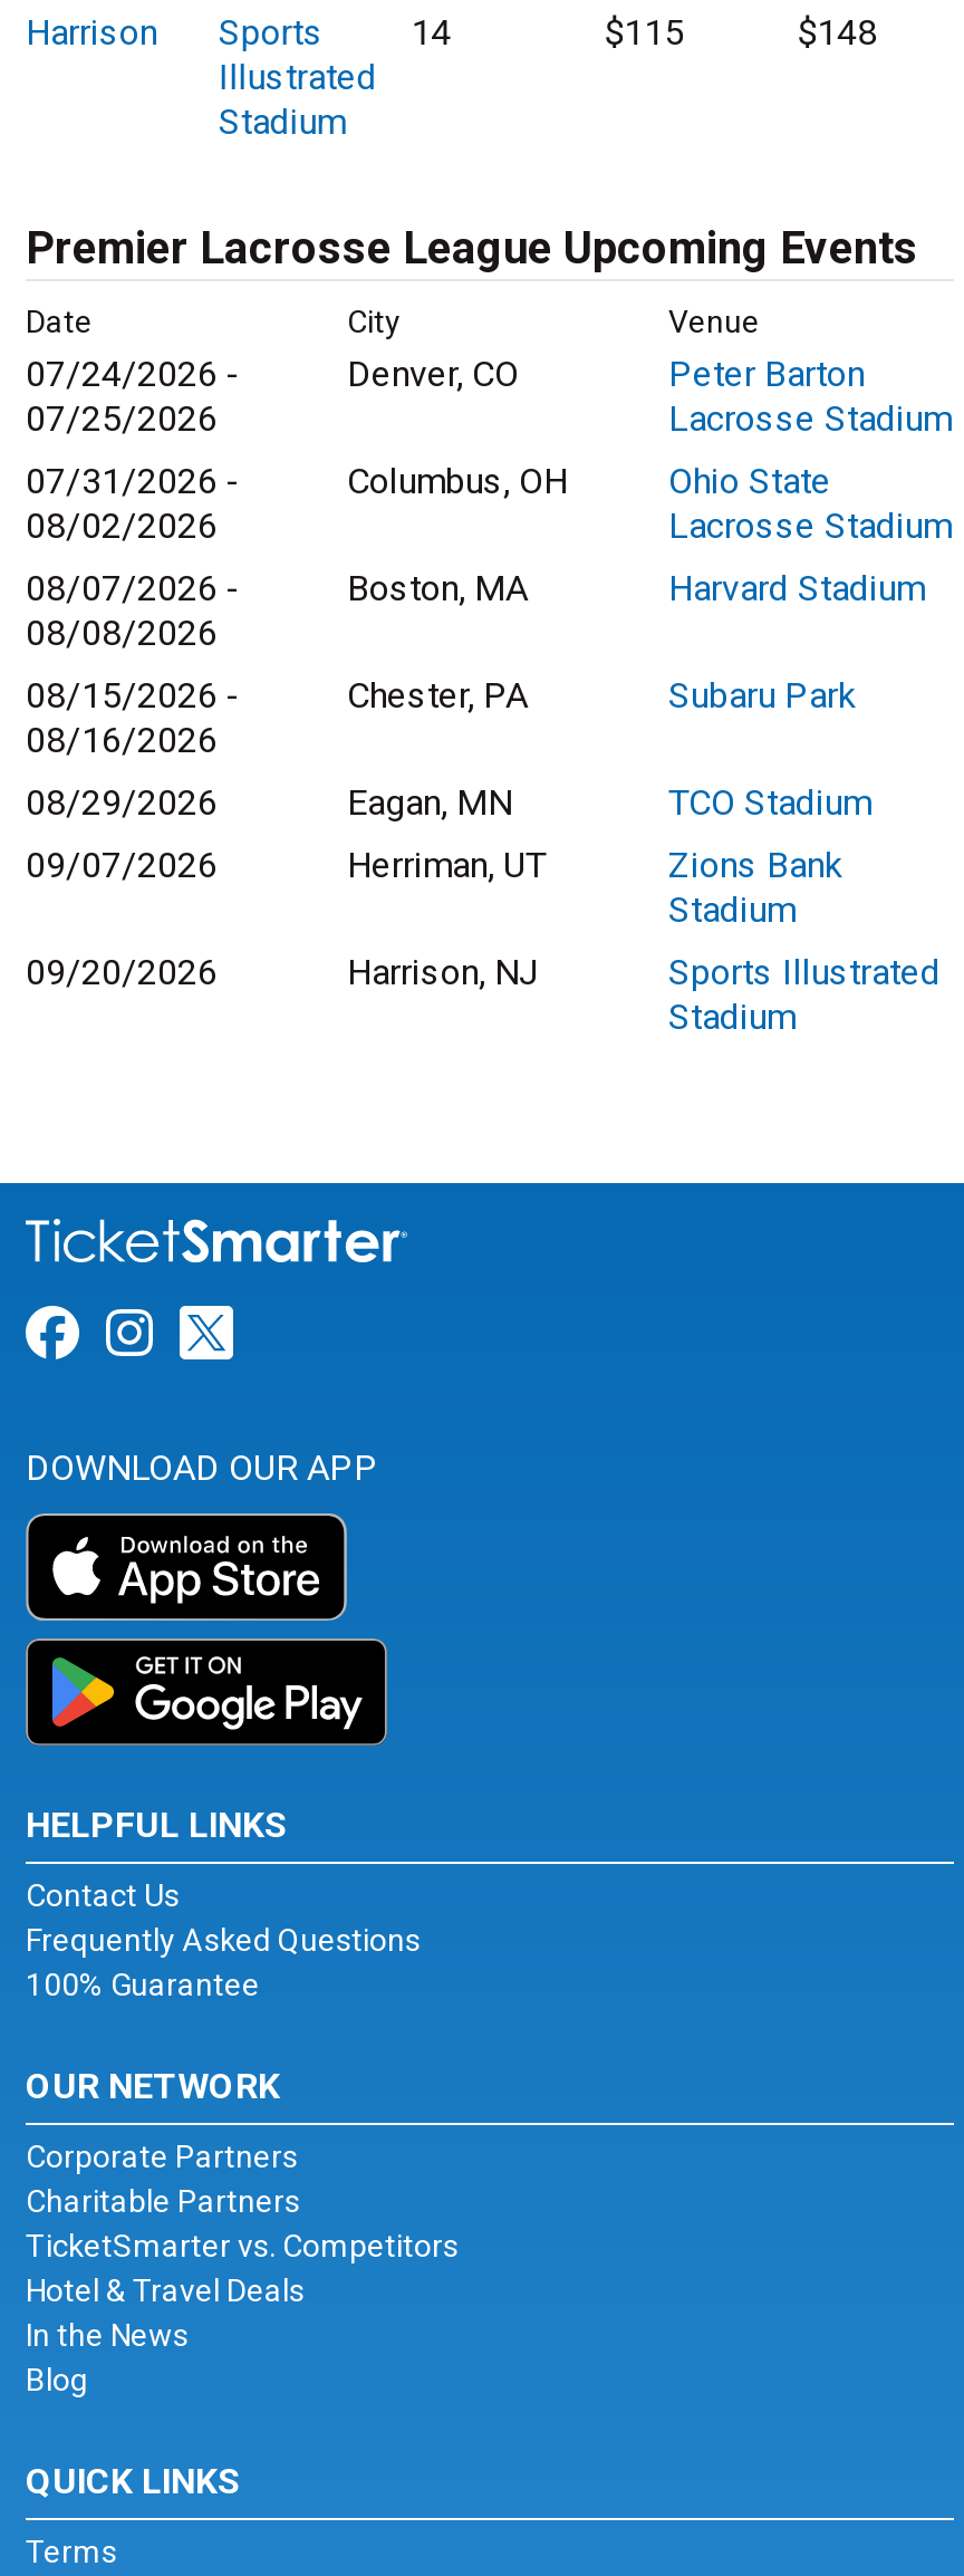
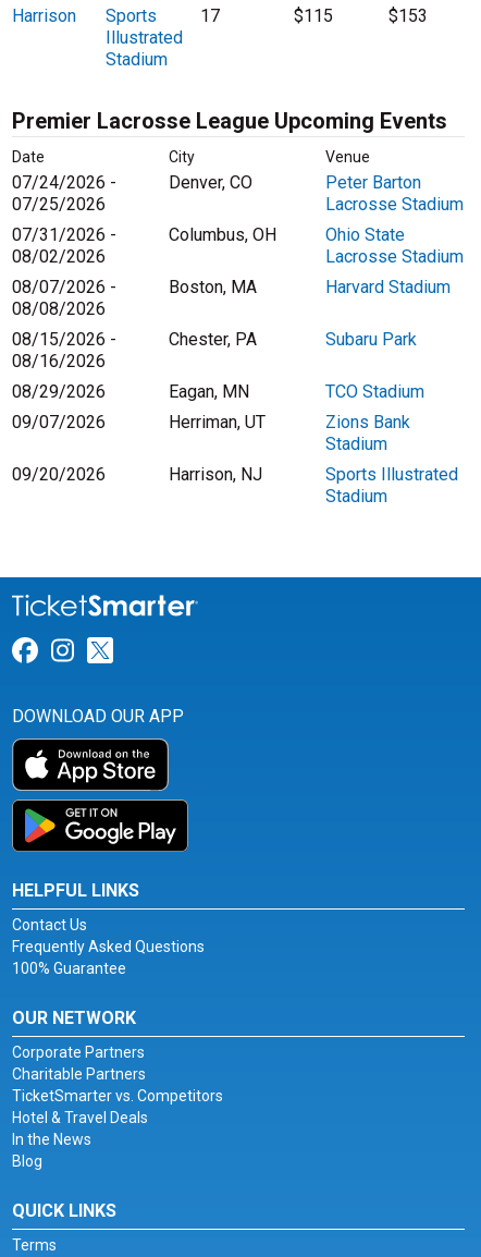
[411,11,451,54] 14 -> [200,5,220,26] 17
[797,11,877,54] $148 -> [388,5,427,26] $153

